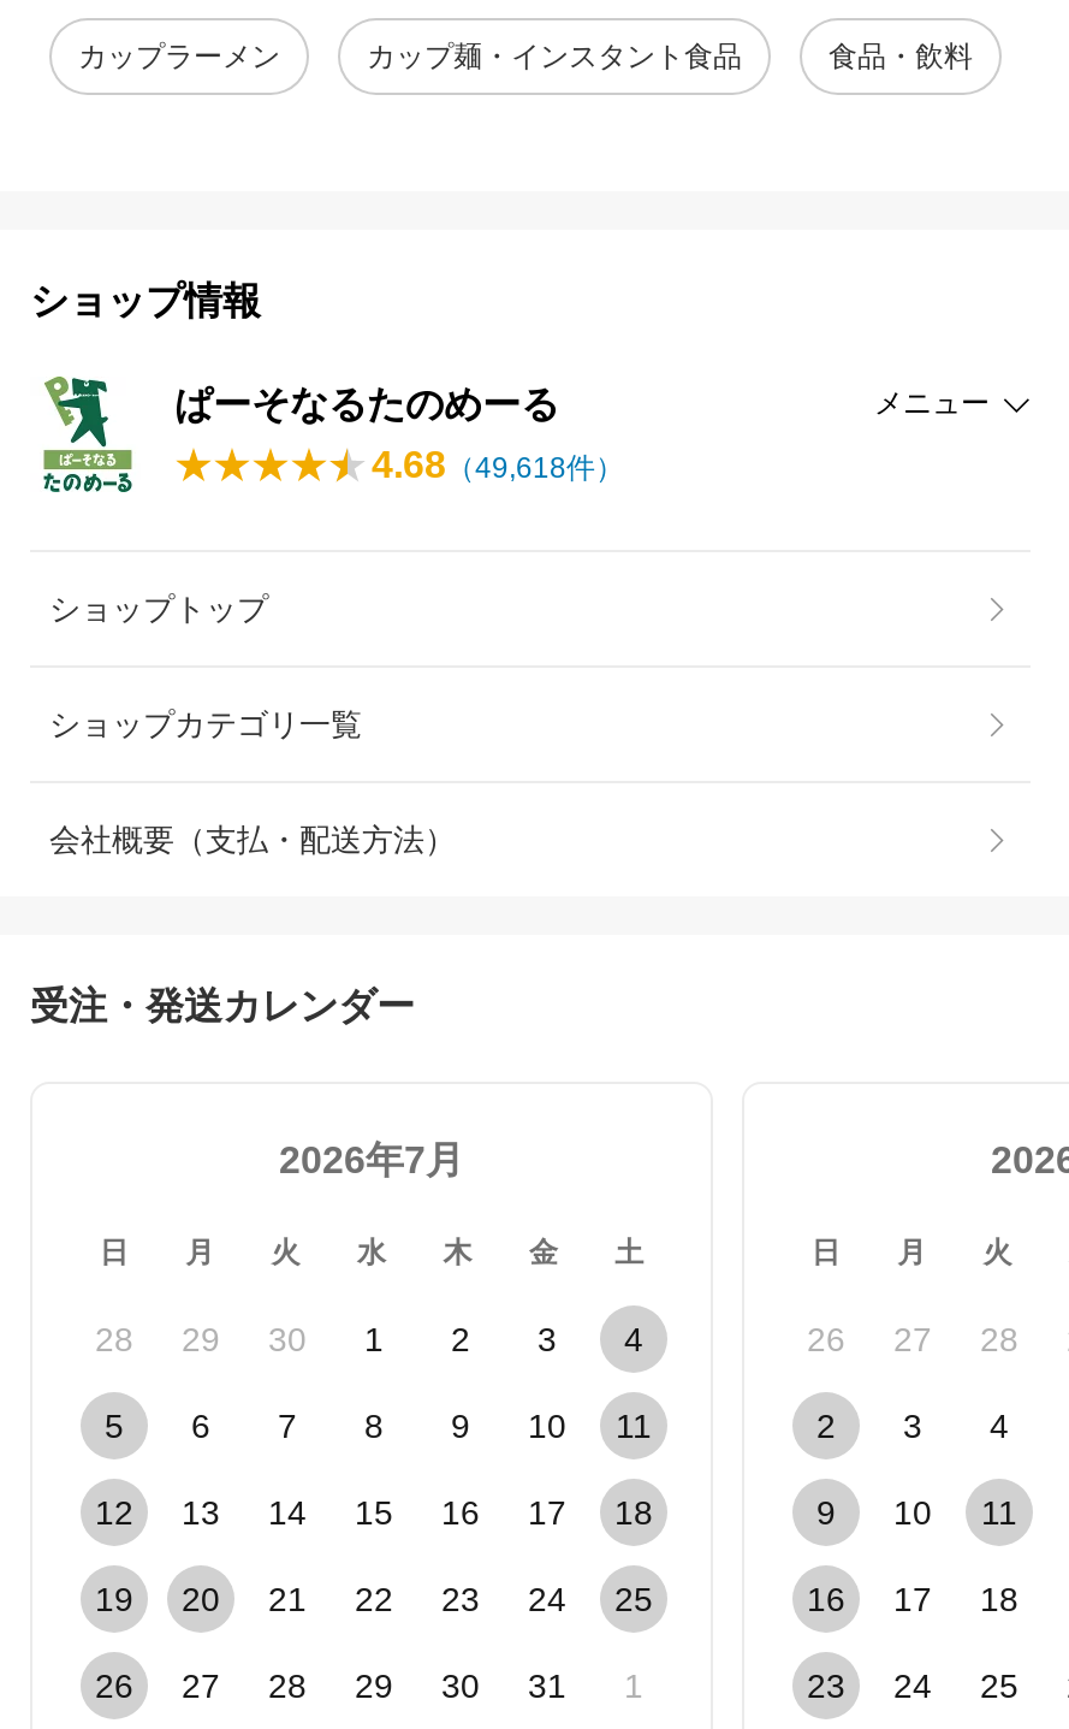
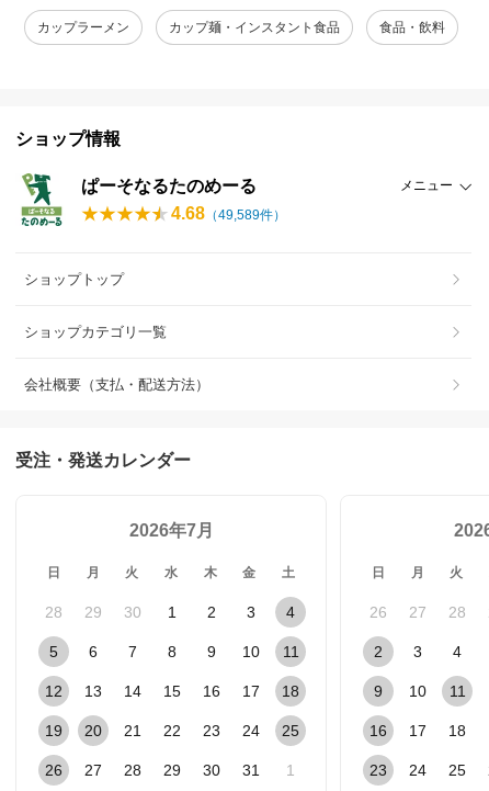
[372,444,624,485] 4.68（49,618件） -> [171,204,286,223] 4.68（49,589件）

